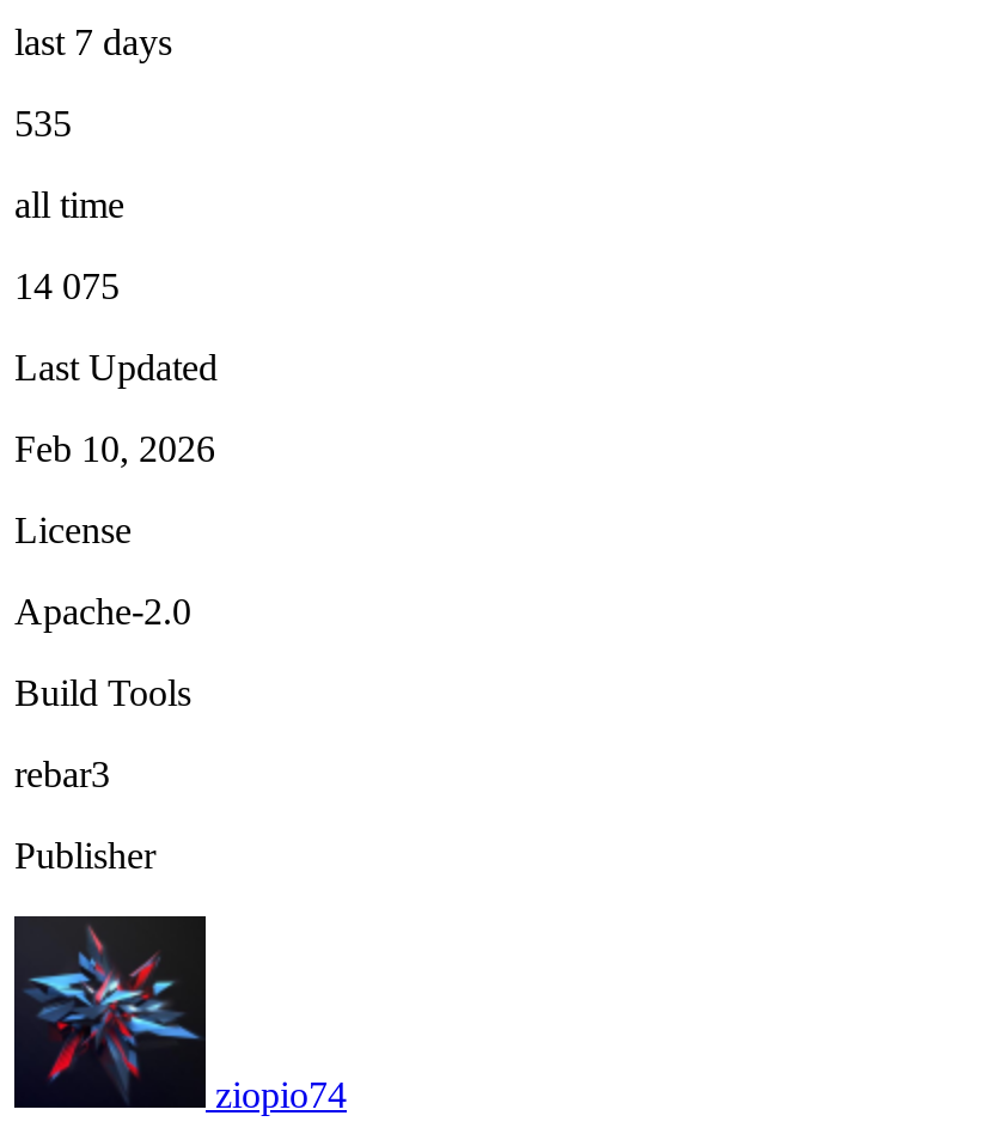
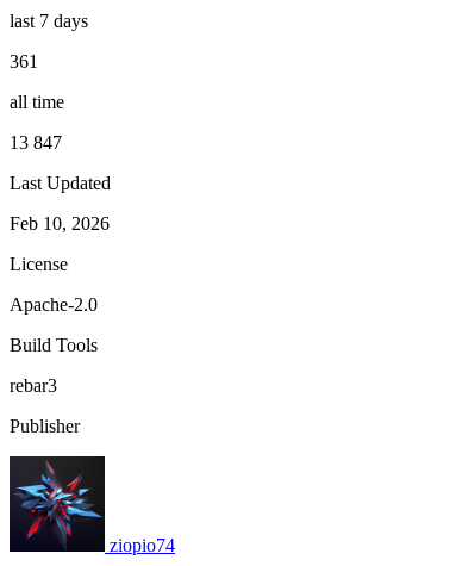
[14,102,72,142] 535 -> [10,51,38,71] 361
[14,264,120,305] 14 075 -> [10,132,62,152] 13 847

